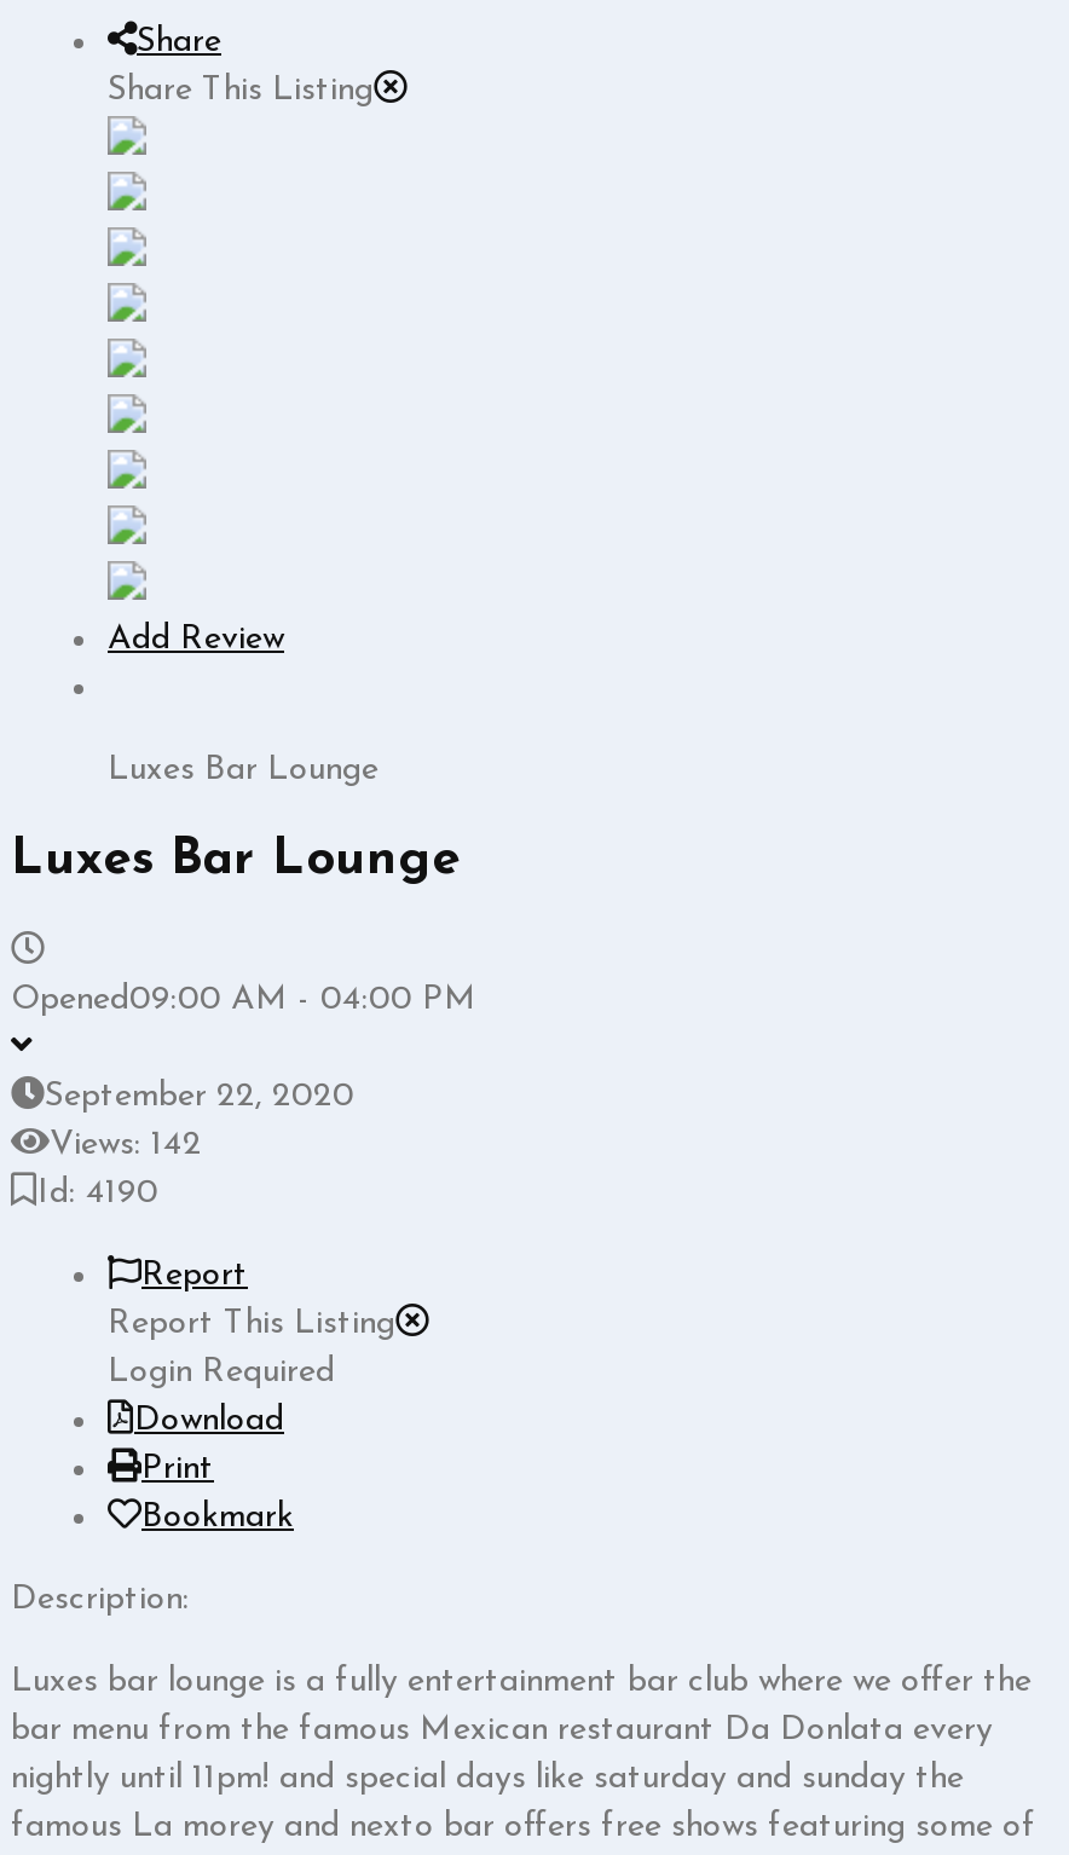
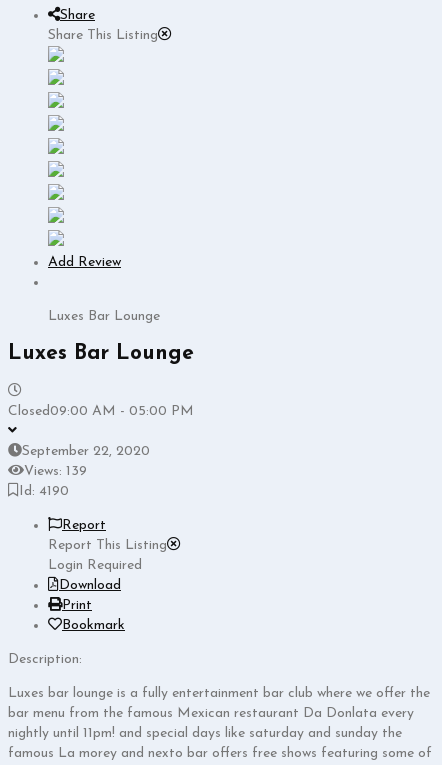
[11,981,478,1018] Opened09:00 AM - 04:00 PM -> [8,404,194,419] Closed09:00 AM - 05:00 PM
[50,1127,202,1163] Views: 142 -> [24,464,87,479] Views: 139

